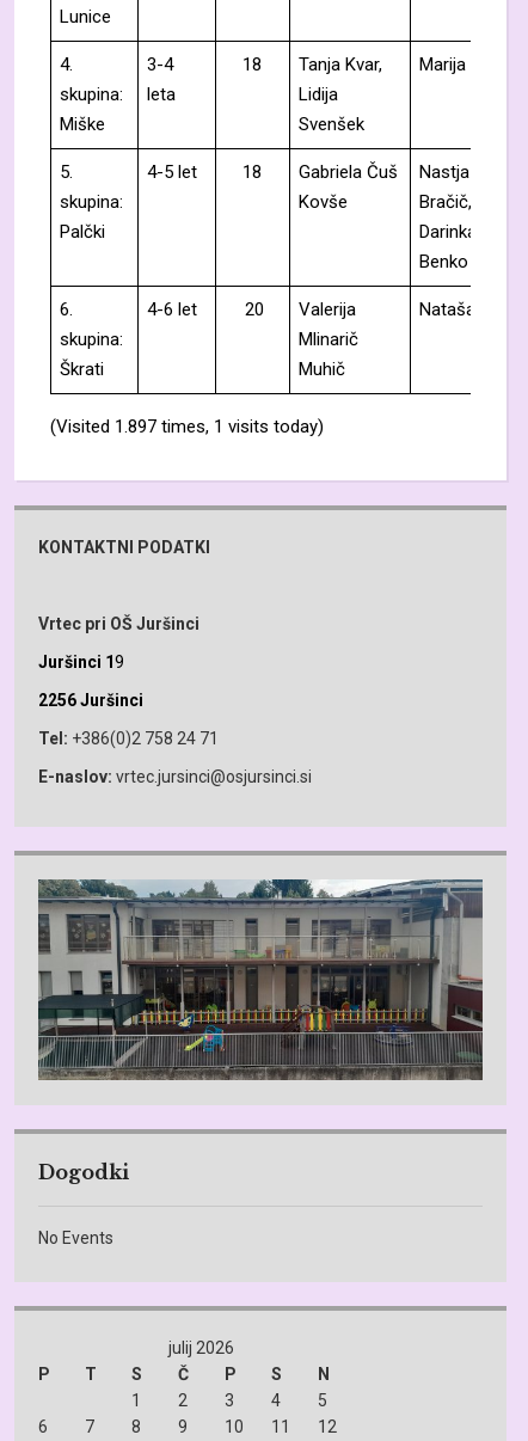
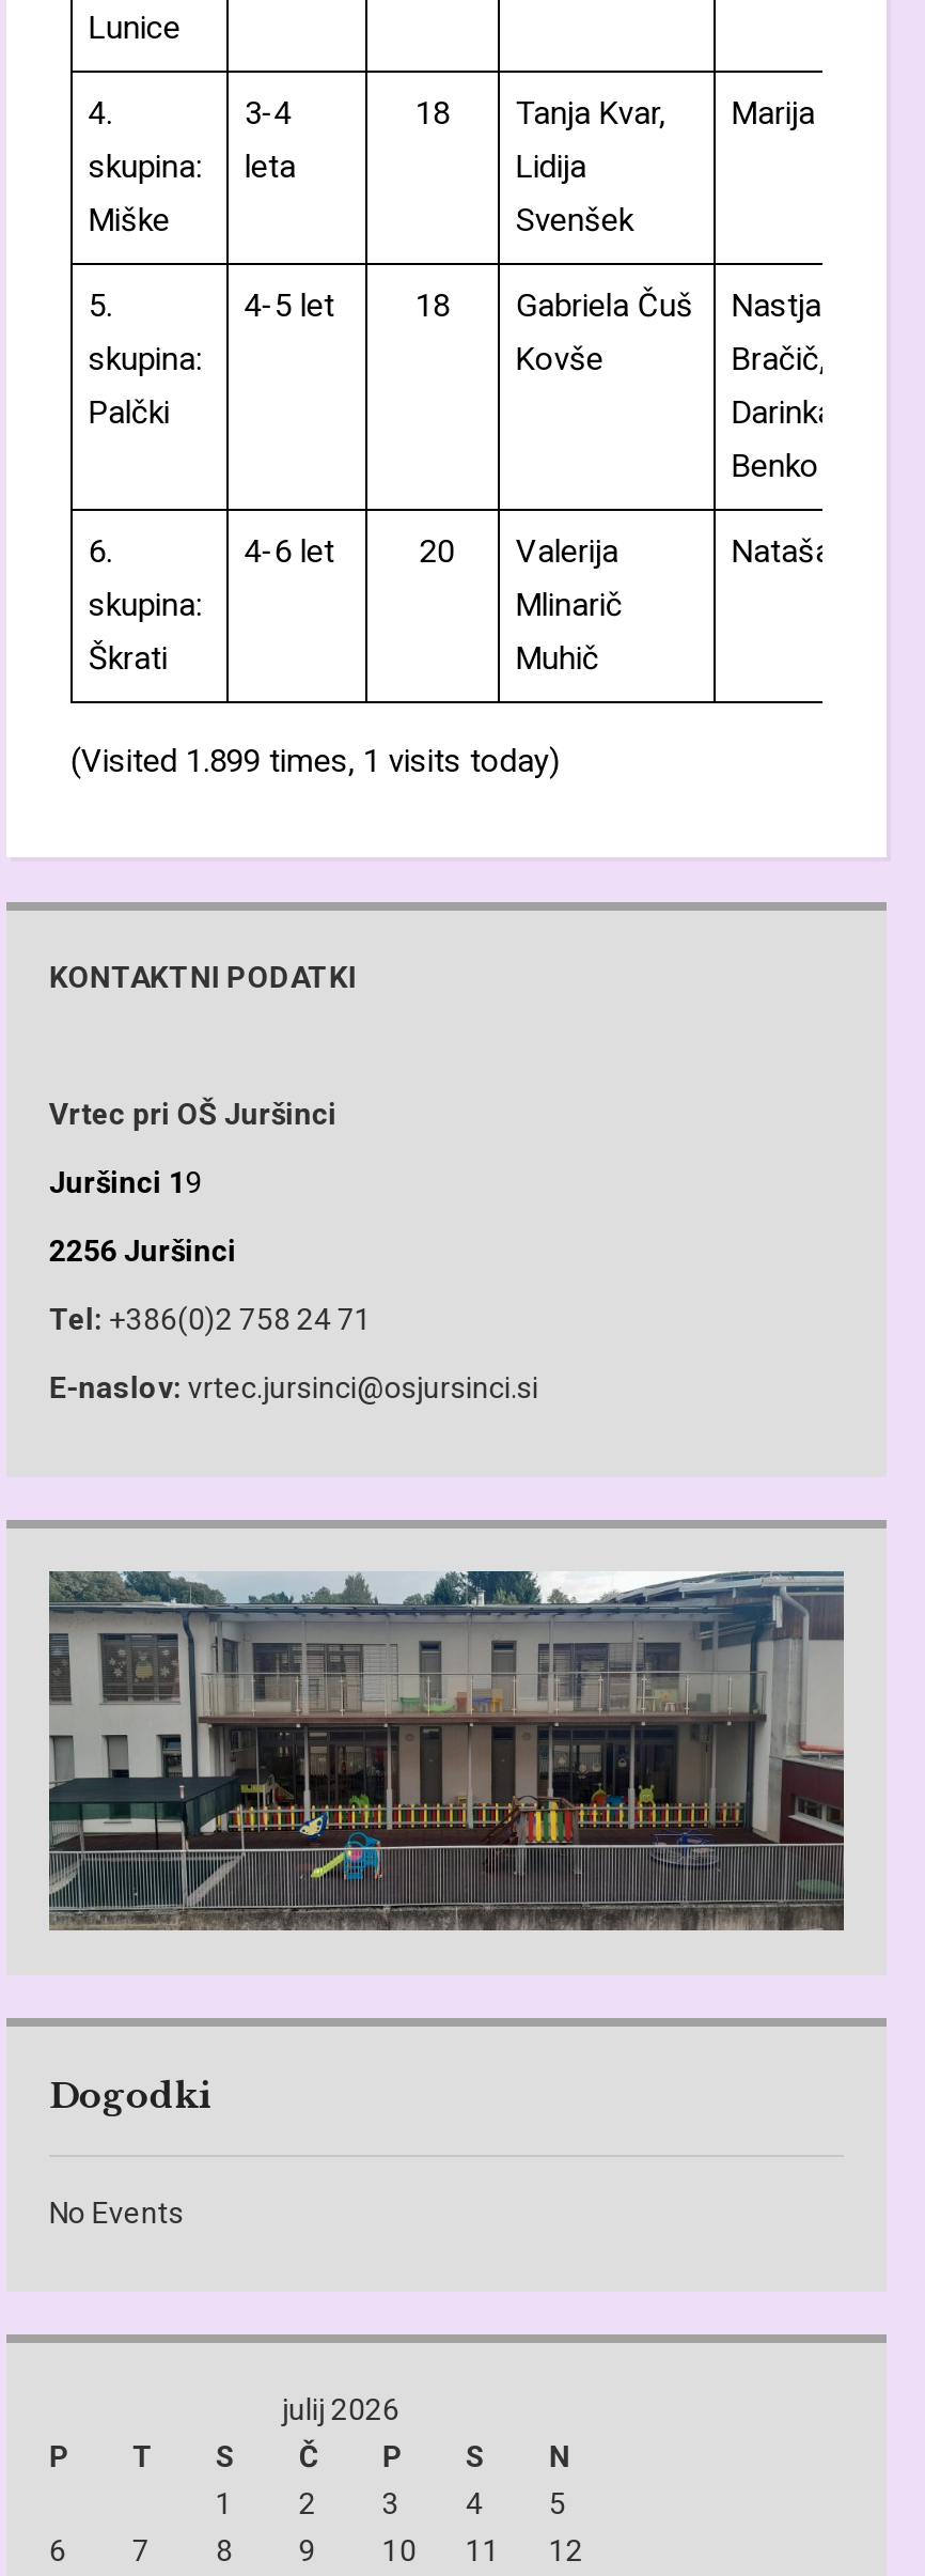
[50,416,324,438] (Visited 1.897 times, 1 visits today) -> [70,742,559,781] (Visited 1.899 times, 1 visits today)

